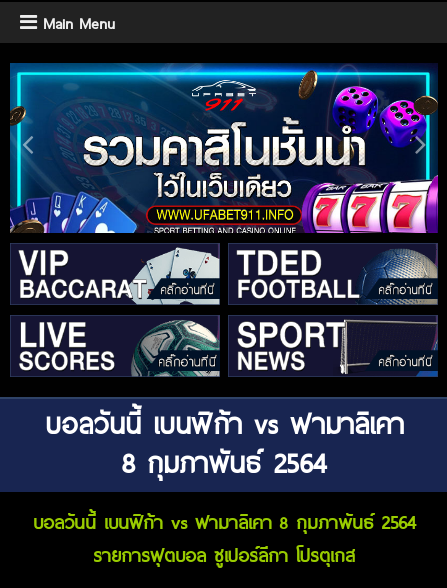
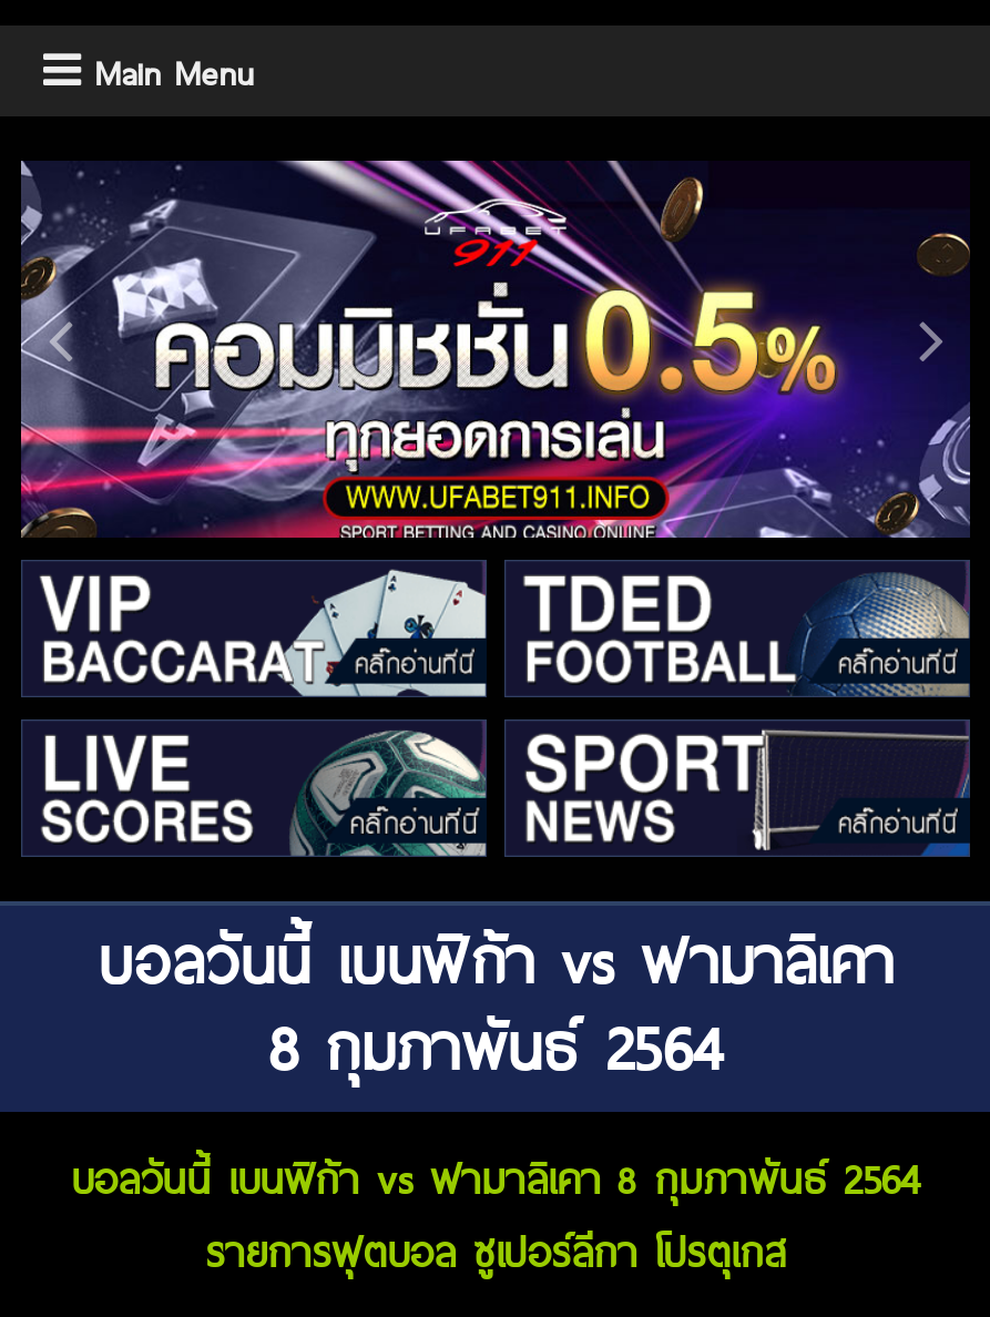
[9,63,438,234] [image] -> [19,159,972,540] [image]

